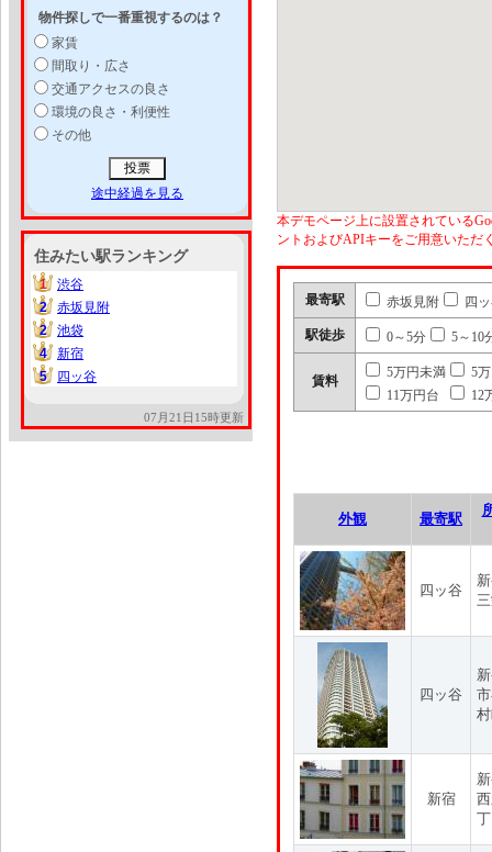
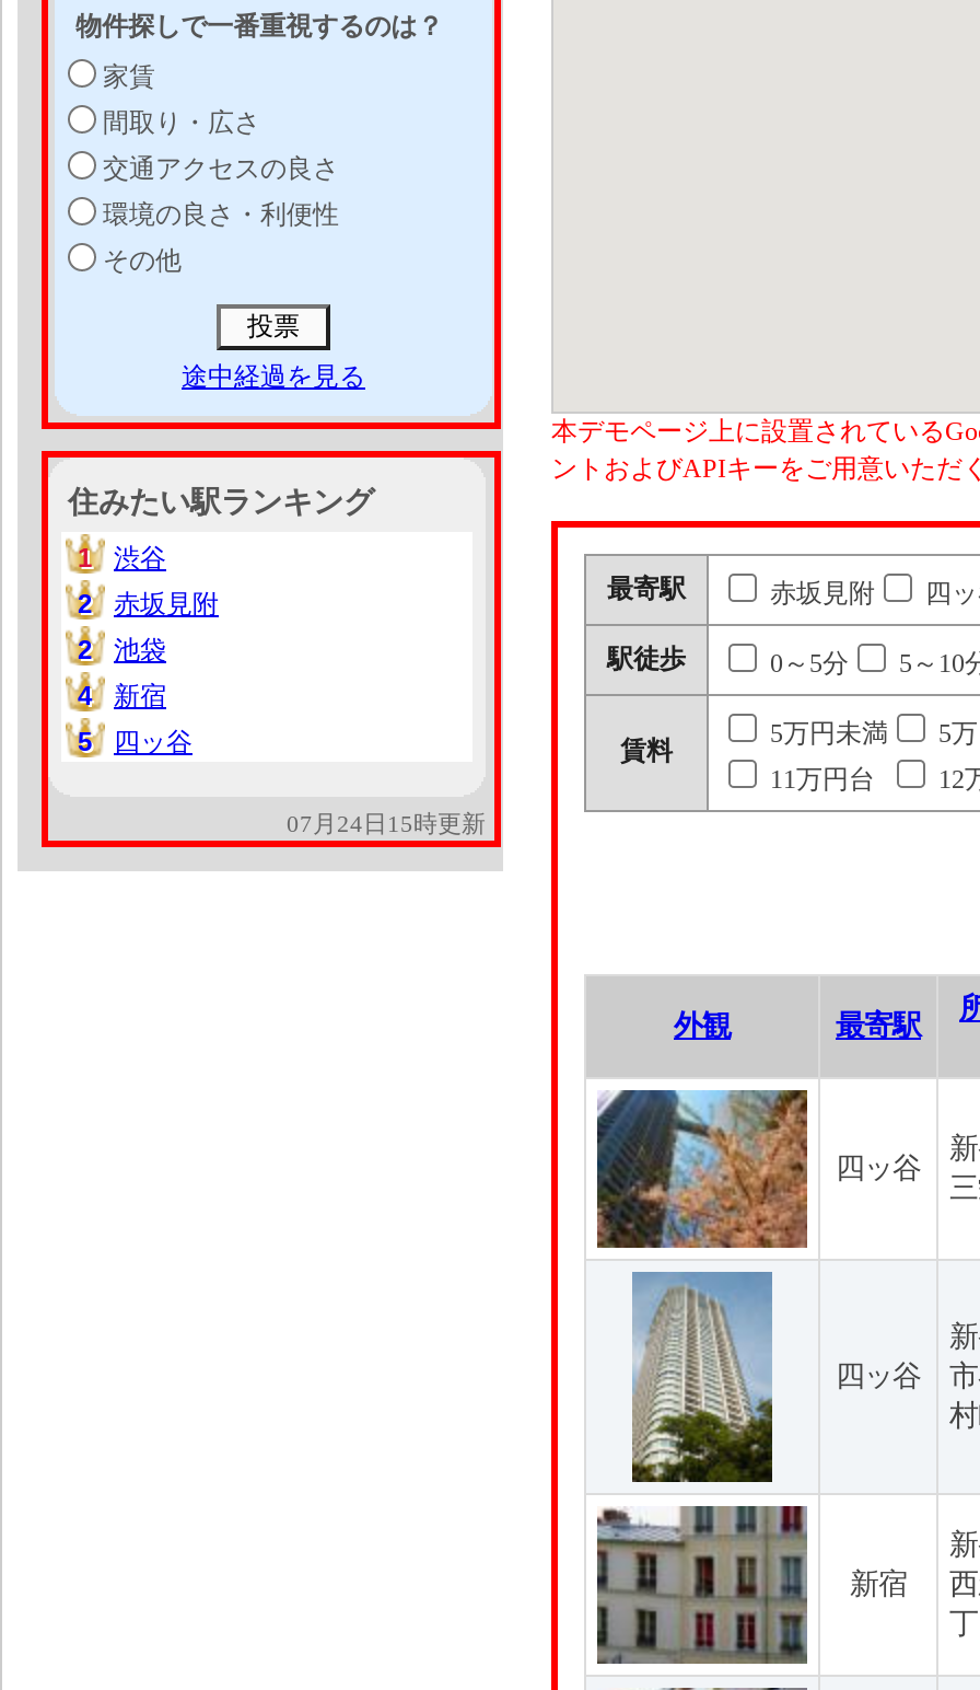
[144,411,244,424] 07月21日15時更新 -> [287,810,486,836] 07月24日15時更新

